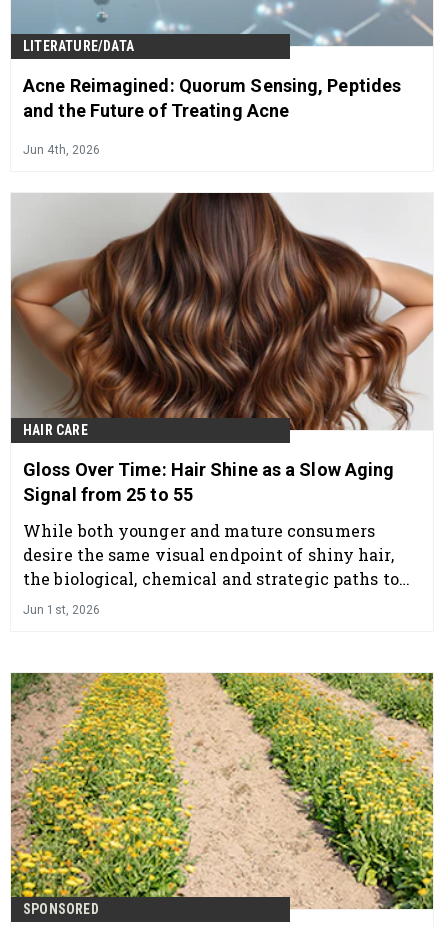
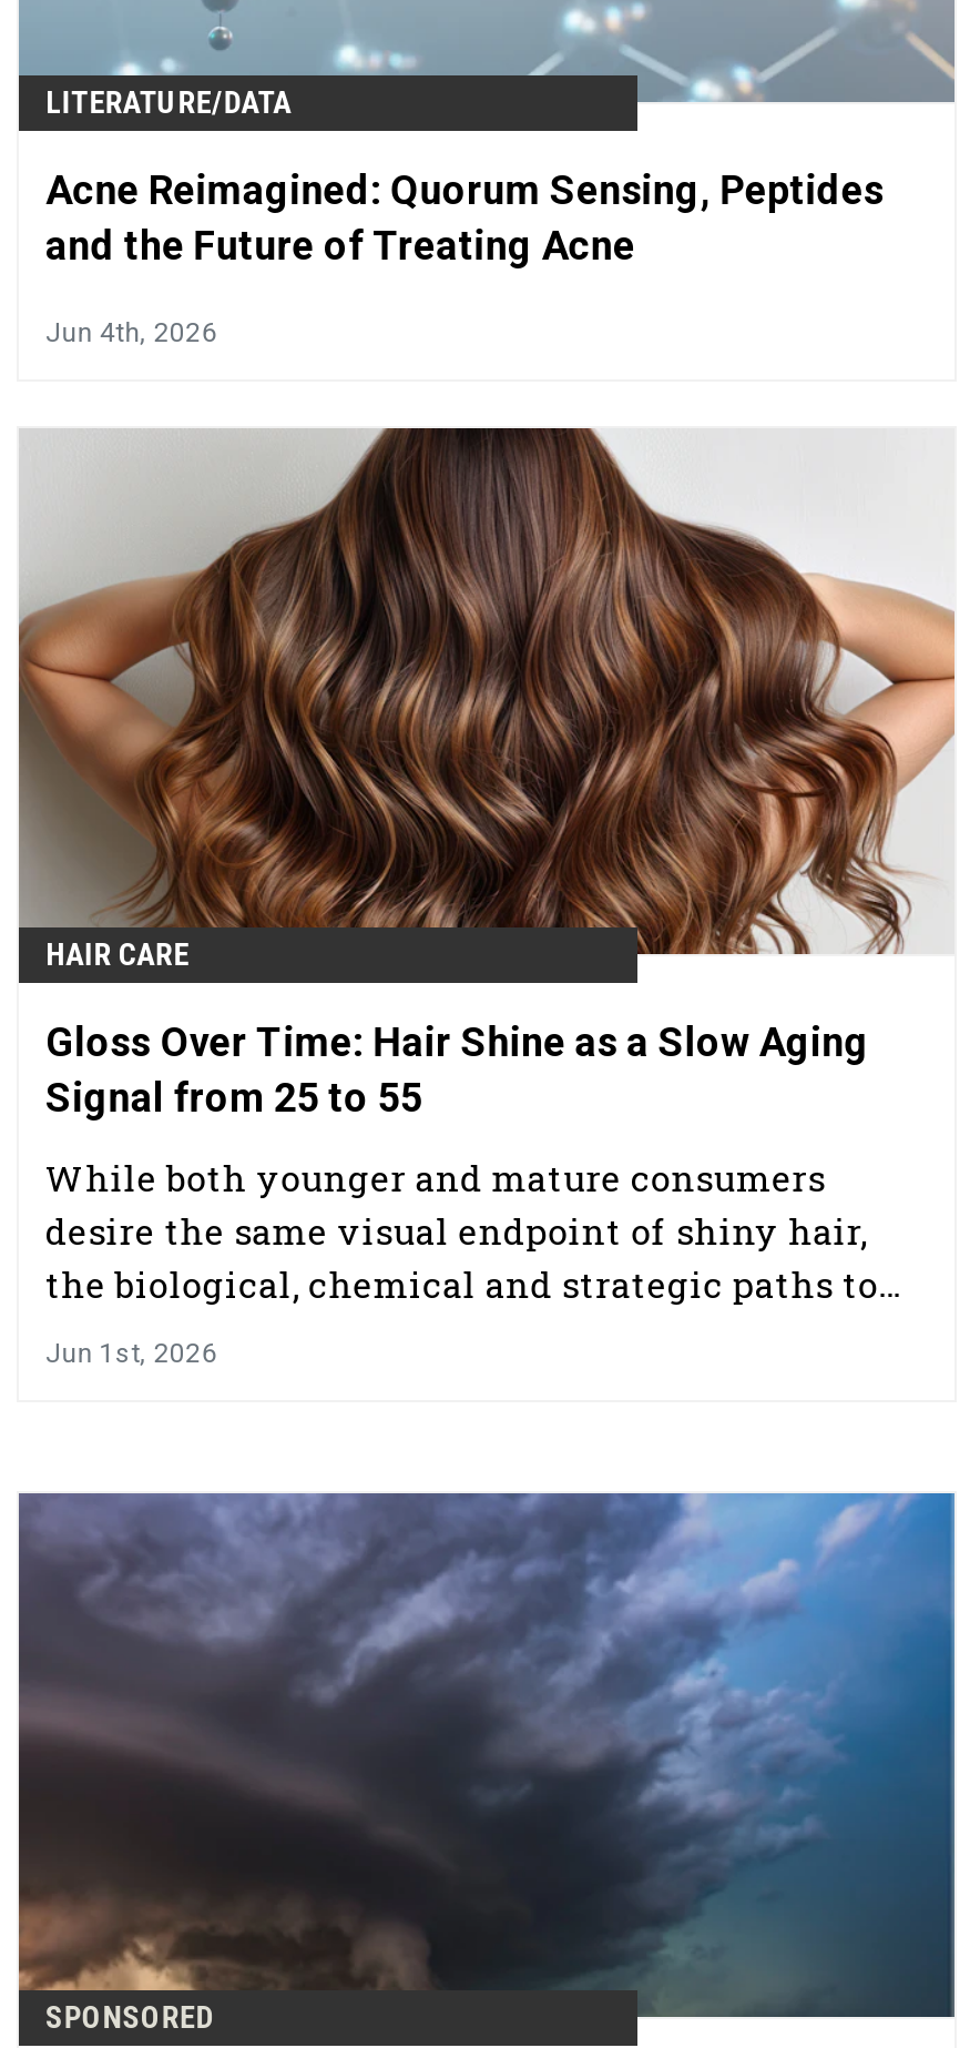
[10,672,434,910] [image] -> [17,1491,957,2019] [image]

